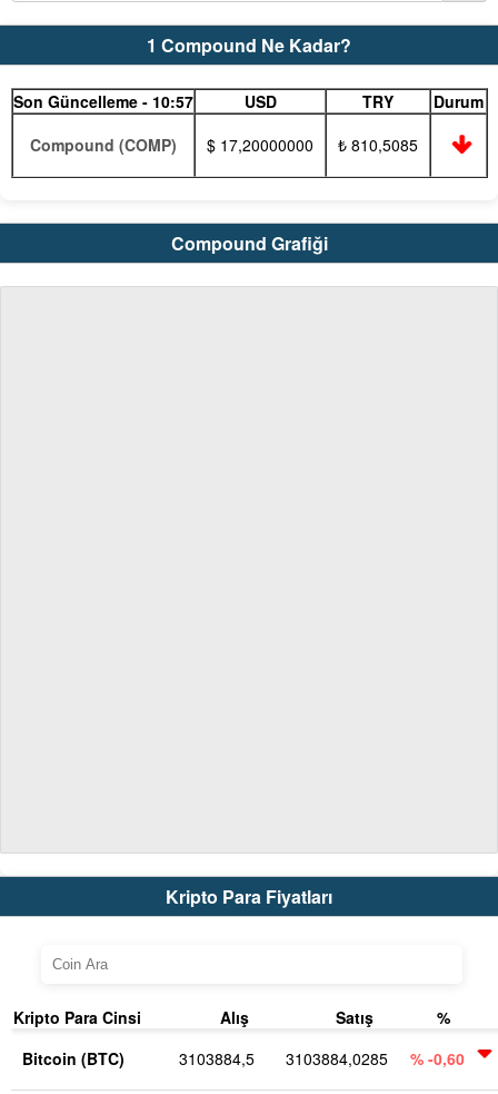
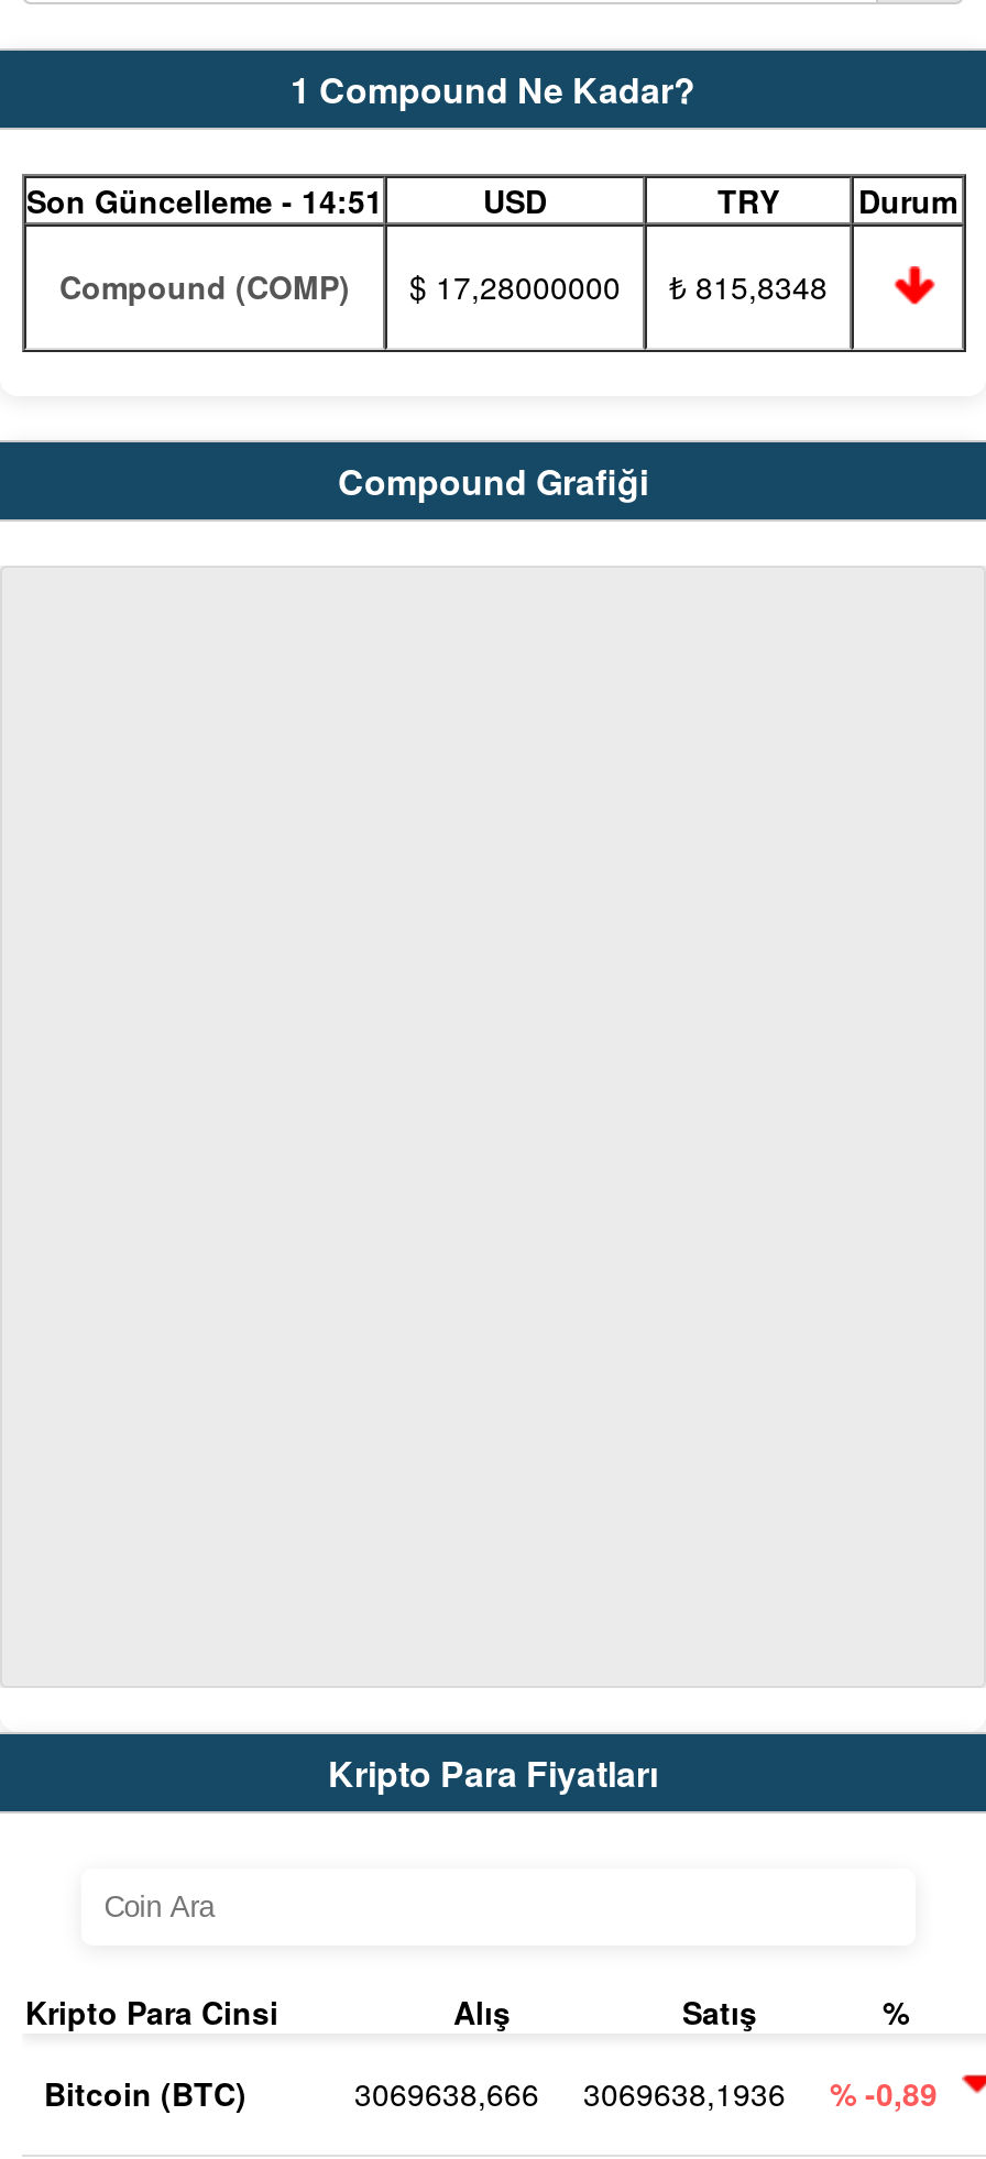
[13,90,193,112] Son Güncelleme - 10:57 -> [26,178,383,222] Son Güncelleme - 14:51
[207,134,313,156] $ 17,20000000 -> [409,264,621,308] $ 17,28000000
[338,134,418,156] ₺ 810,5085 -> [669,264,828,308] ₺ 815,8348
[179,1047,255,1070] 3103884,5 -> [354,2071,539,2115] 3069638,666
[286,1047,388,1070] 3103884,0285 -> [583,2071,786,2115] 3069638,1936
[410,1047,465,1070] % -0,60 -> [830,2071,938,2115] % -0,89

